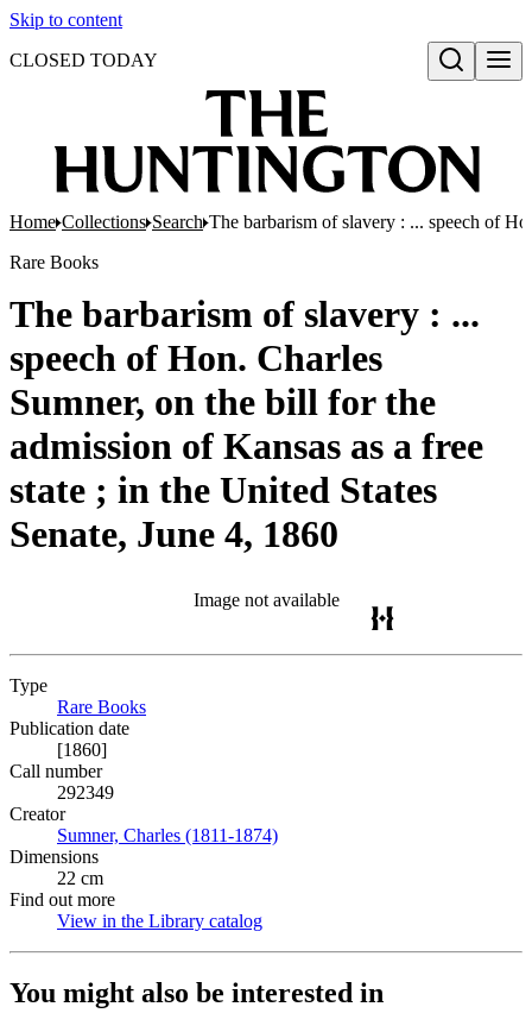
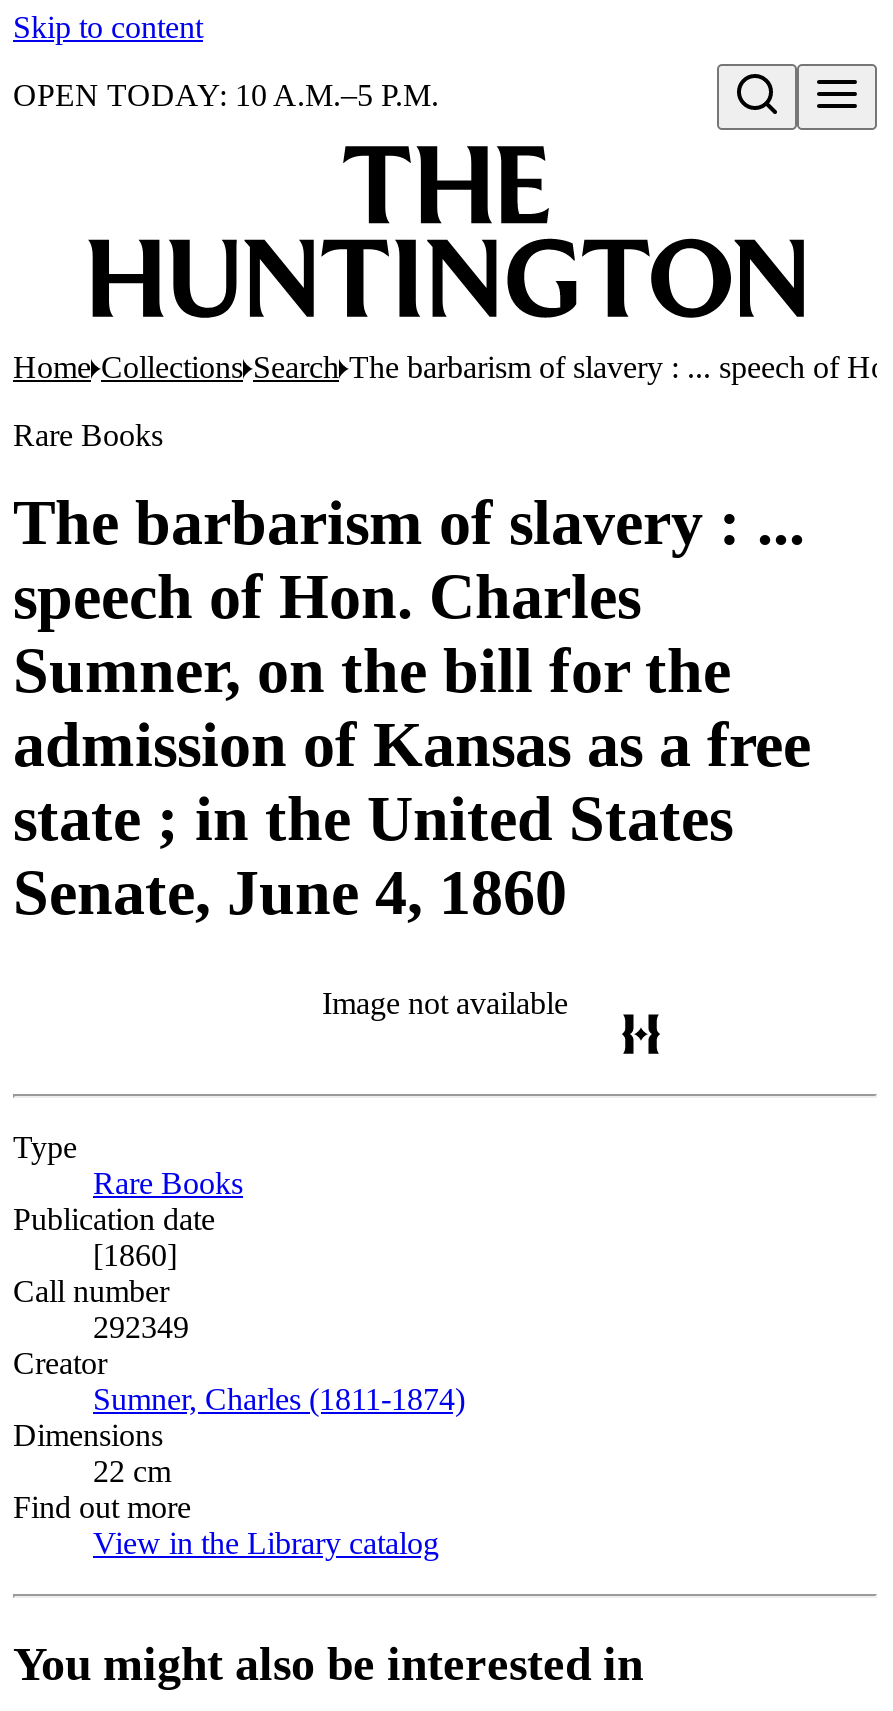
[9,50,158,70] CLOSED TODAY -> [13,78,439,112] OPEN TODAY: 10 A.M.–5 P.M.

